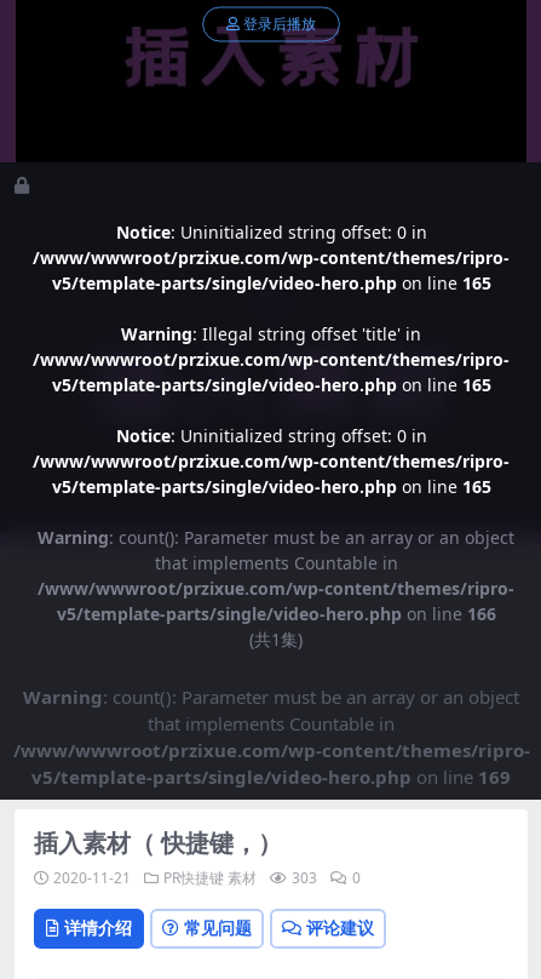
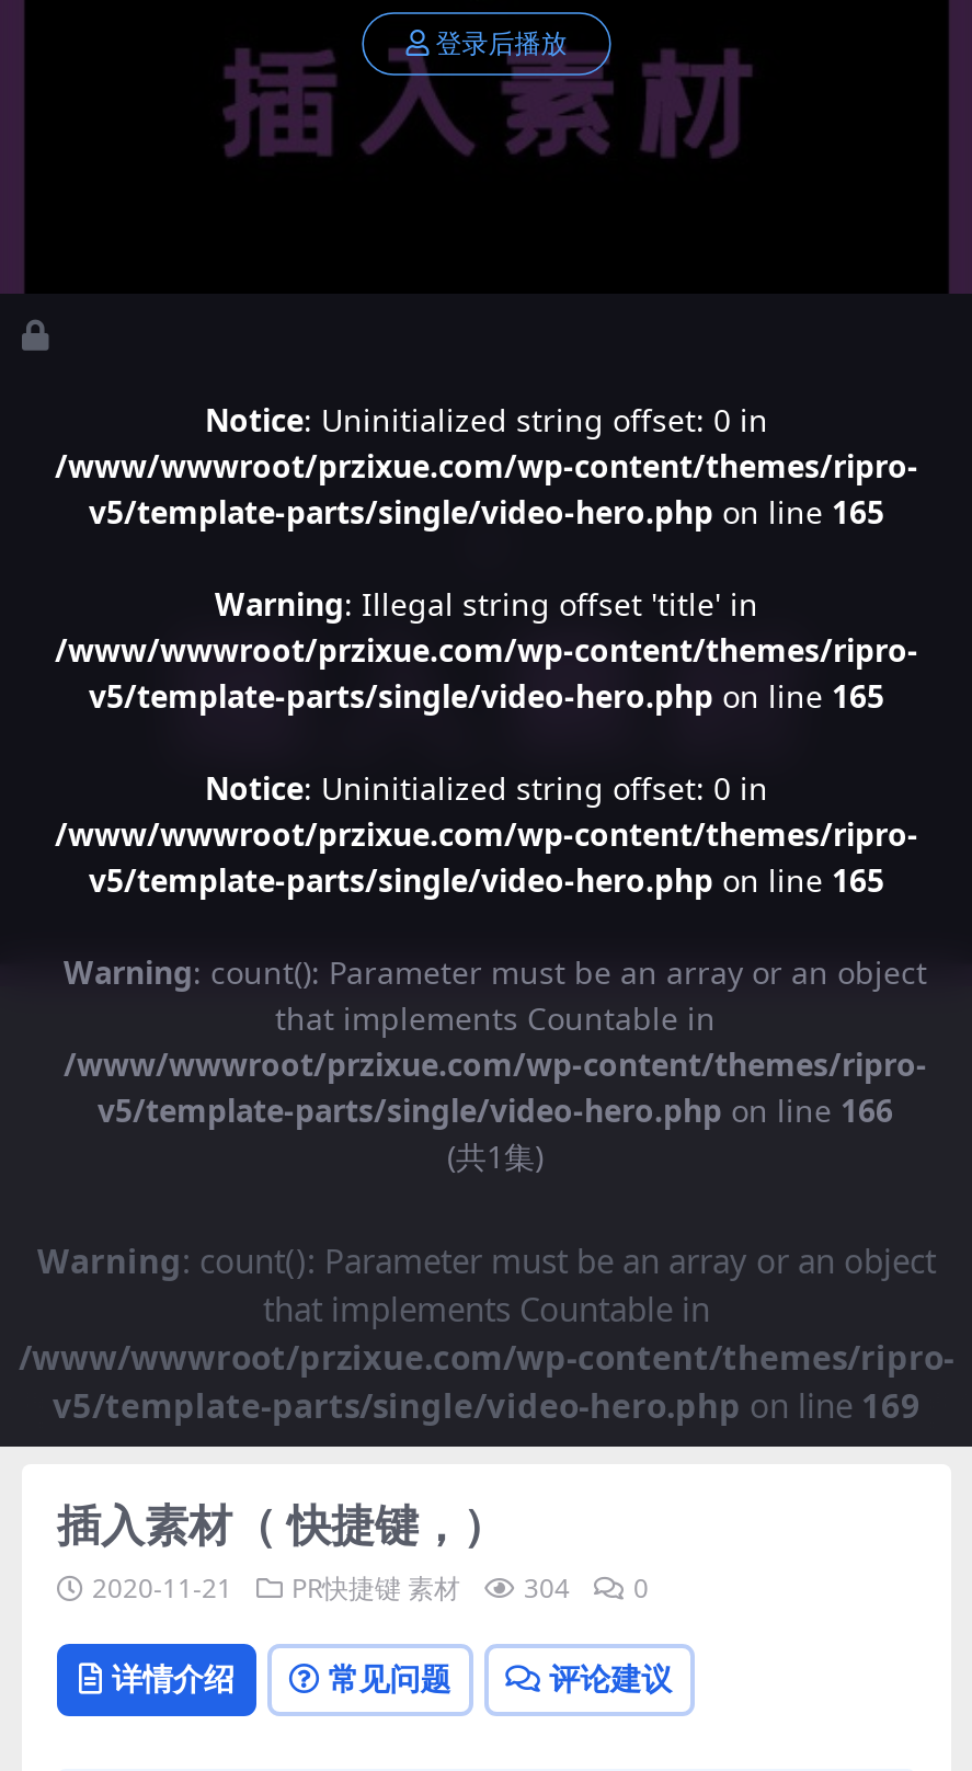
[53,868,361,888] 2020-11-21 PR快捷键 素材 303 0 -> [92,1569,649,1607] 2020-11-21 PR快捷键 素材 304 0

